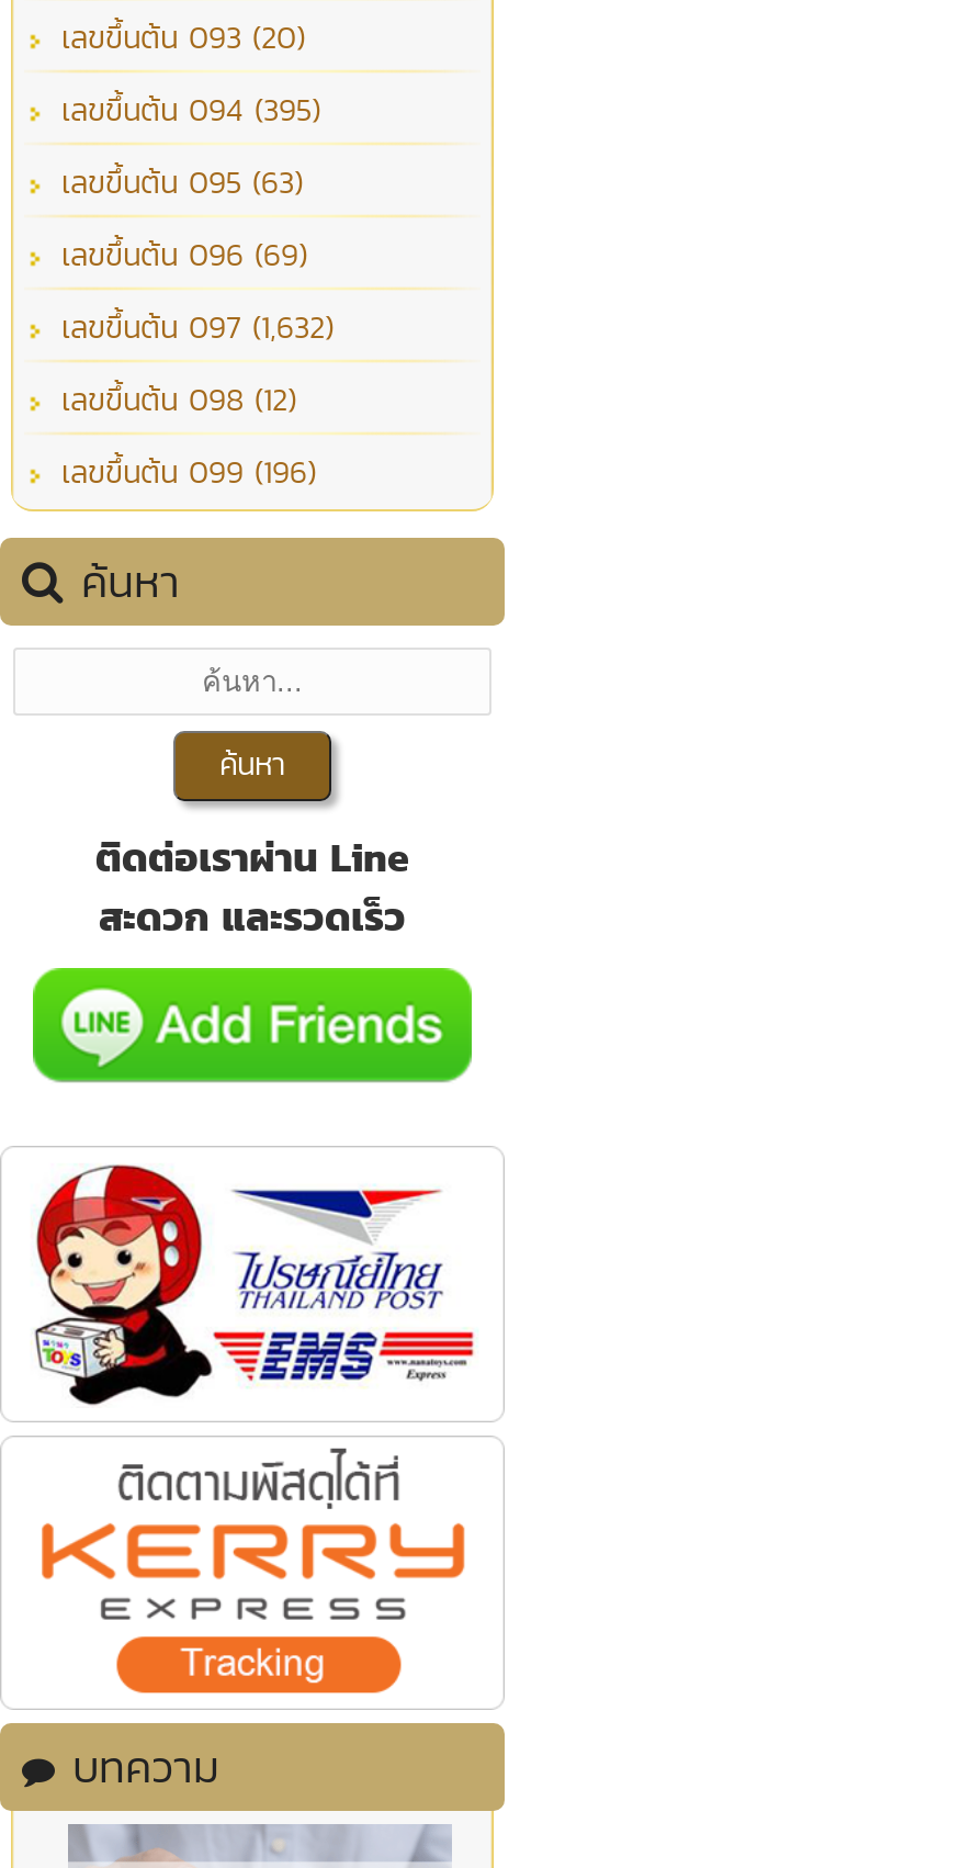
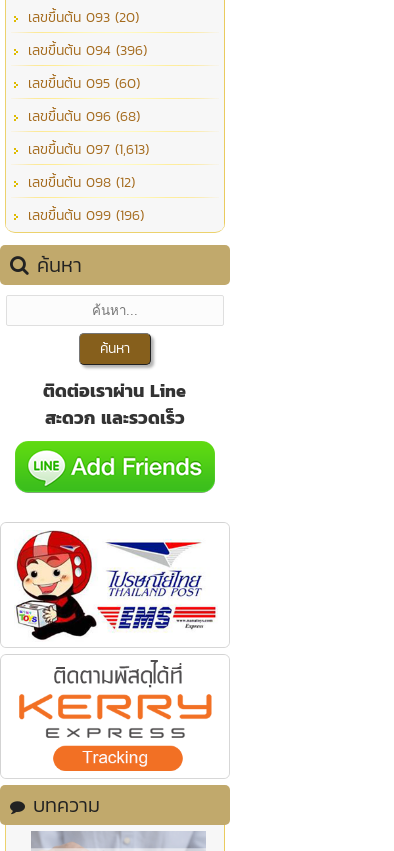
[50,88,320,135] เลขขึ้นต้น 094 (395) -> [23,40,147,61] เลขขึ้นต้น 094 (396)
[50,161,303,207] เลขขึ้นต้น 095 (63) -> [23,73,140,94] เลขขึ้นต้น 095 (60)
[50,233,307,279] เลขขึ้นต้น 096 (69) -> [23,106,140,127] เลขขึ้นต้น 096 (68)
[50,306,334,352] เลขขึ้นต้น 097 (1,632) -> [23,139,149,160] เลขขึ้นต้น 097 (1,613)

